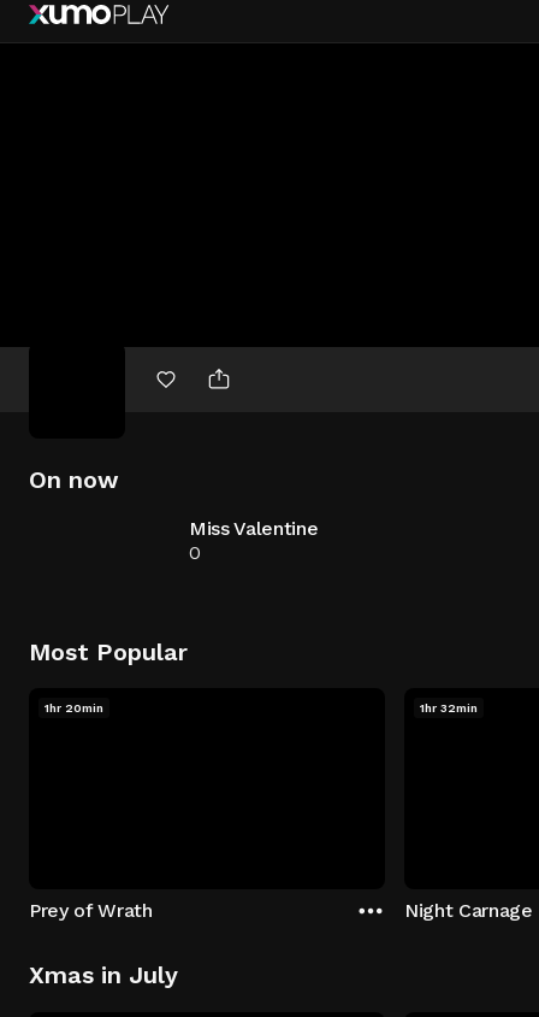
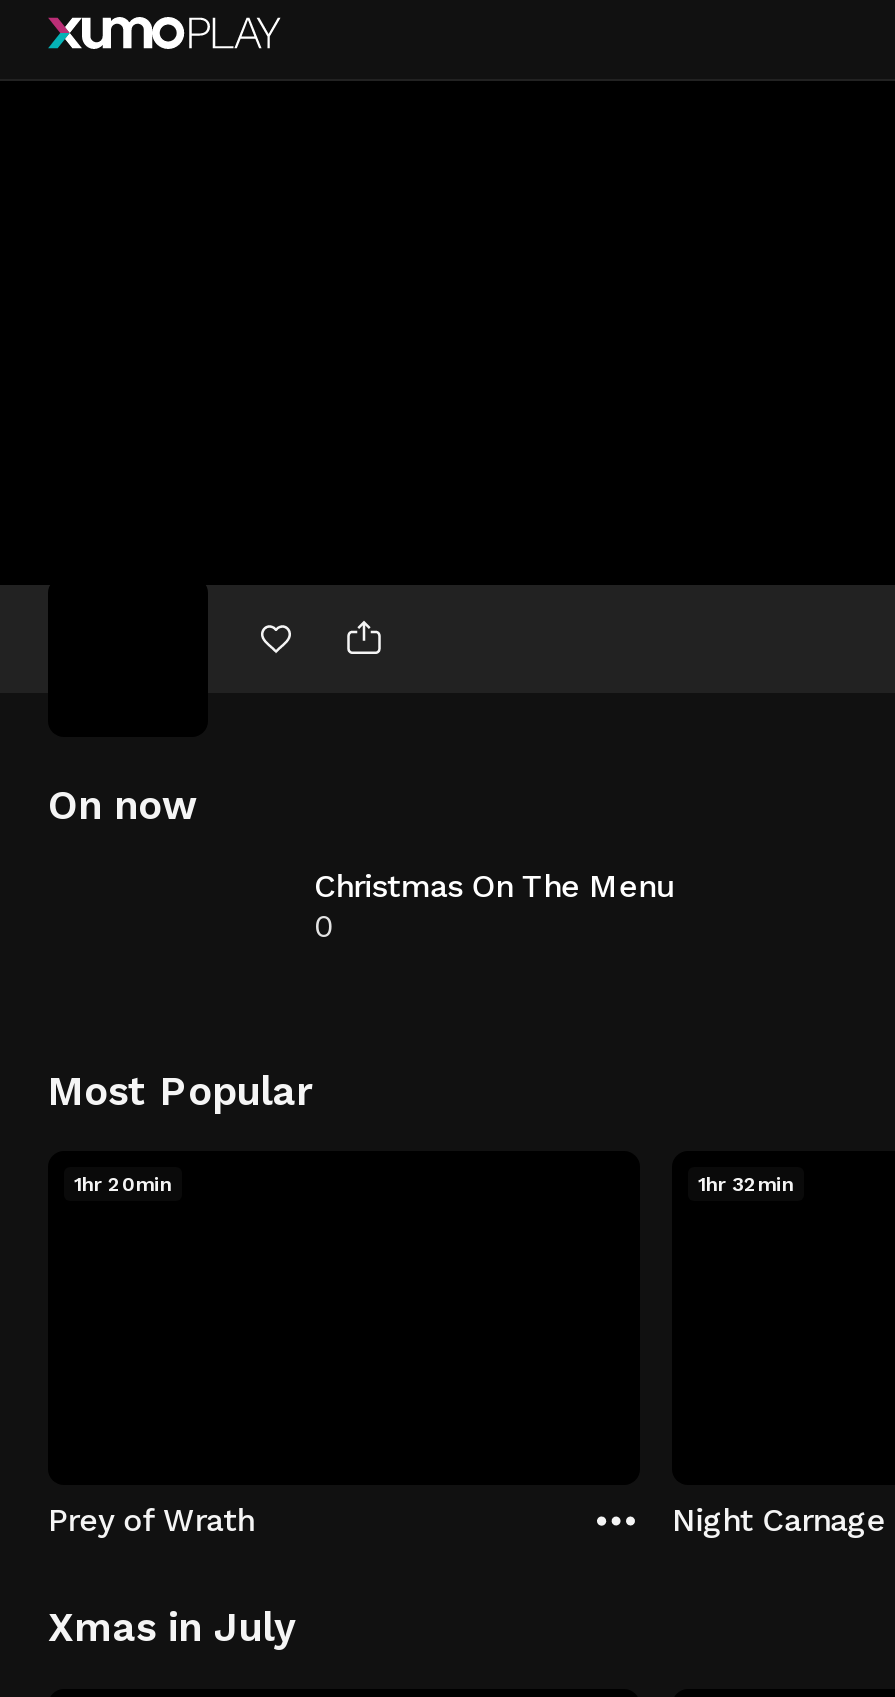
[189,517,318,540] Miss Valentine -> [314,867,673,905] Christmas On The Menu

